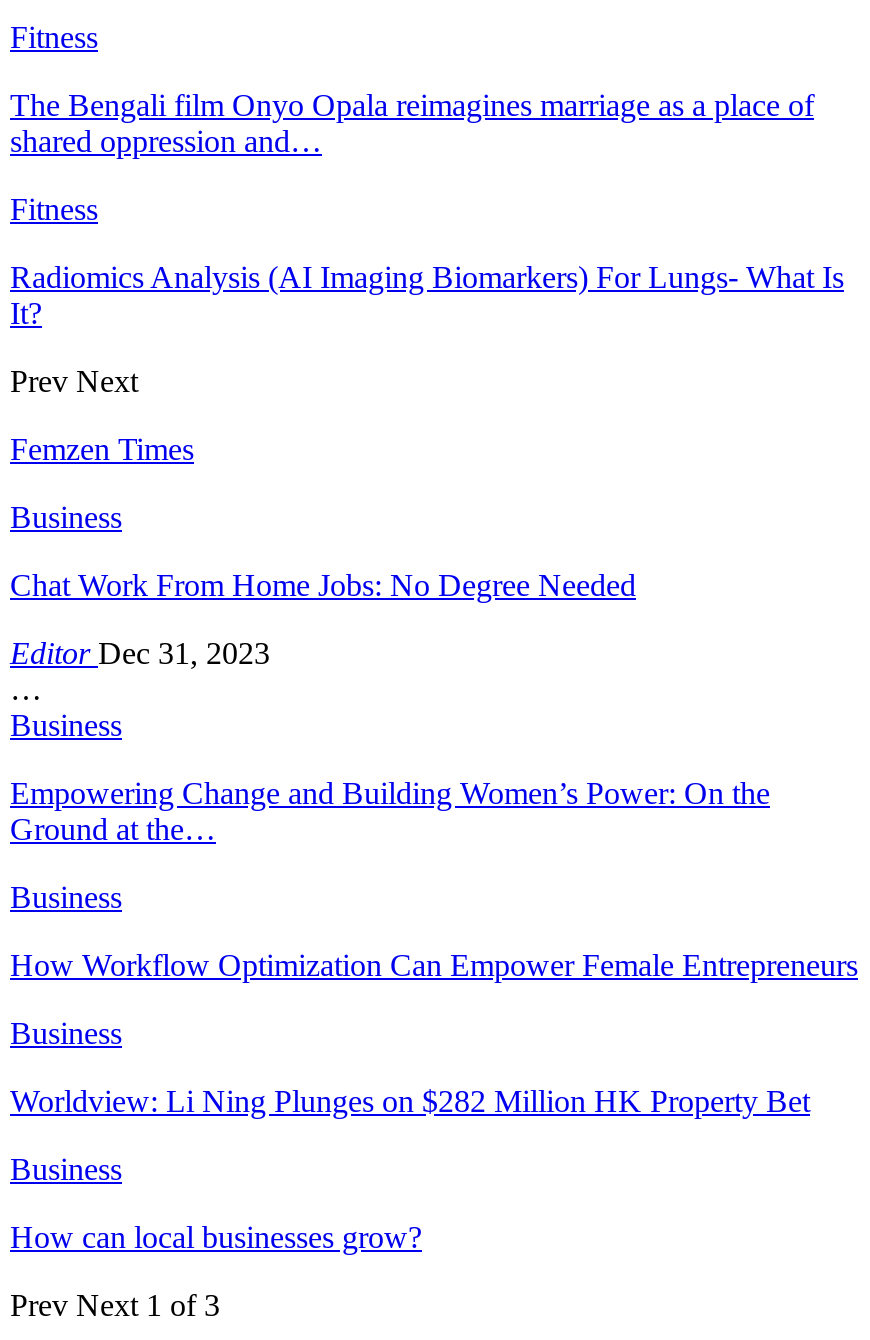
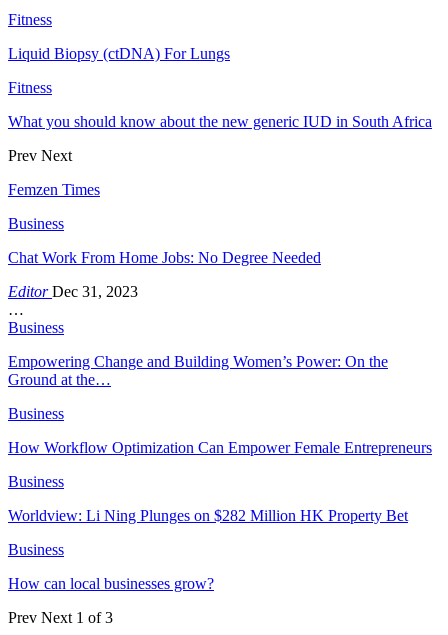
[10,87,814,157] The Bengali film Onyo Opala reimagines marriage as a place of | shared oppression and… -> [8,45,230,62] Liquid Biopsy (ctDNA) For Lungs
[10,259,844,329] Radiomics Analysis (AI Imaging Biomarkers) For Lungs- What Is | It? -> [8,113,432,130] What you should know about the new generic IUD in South Africa

